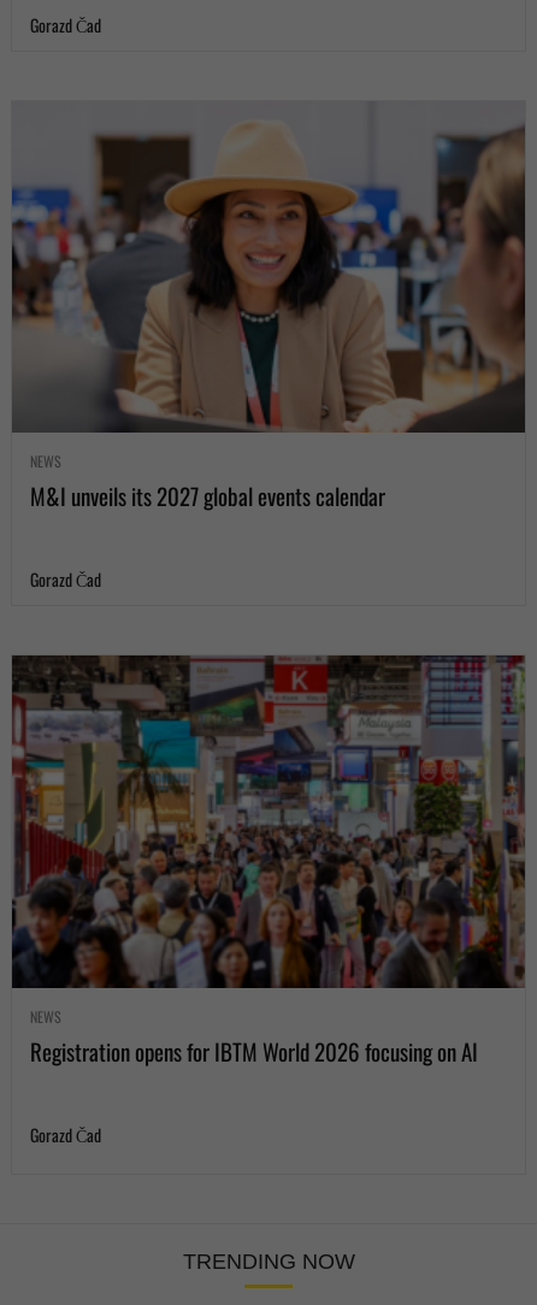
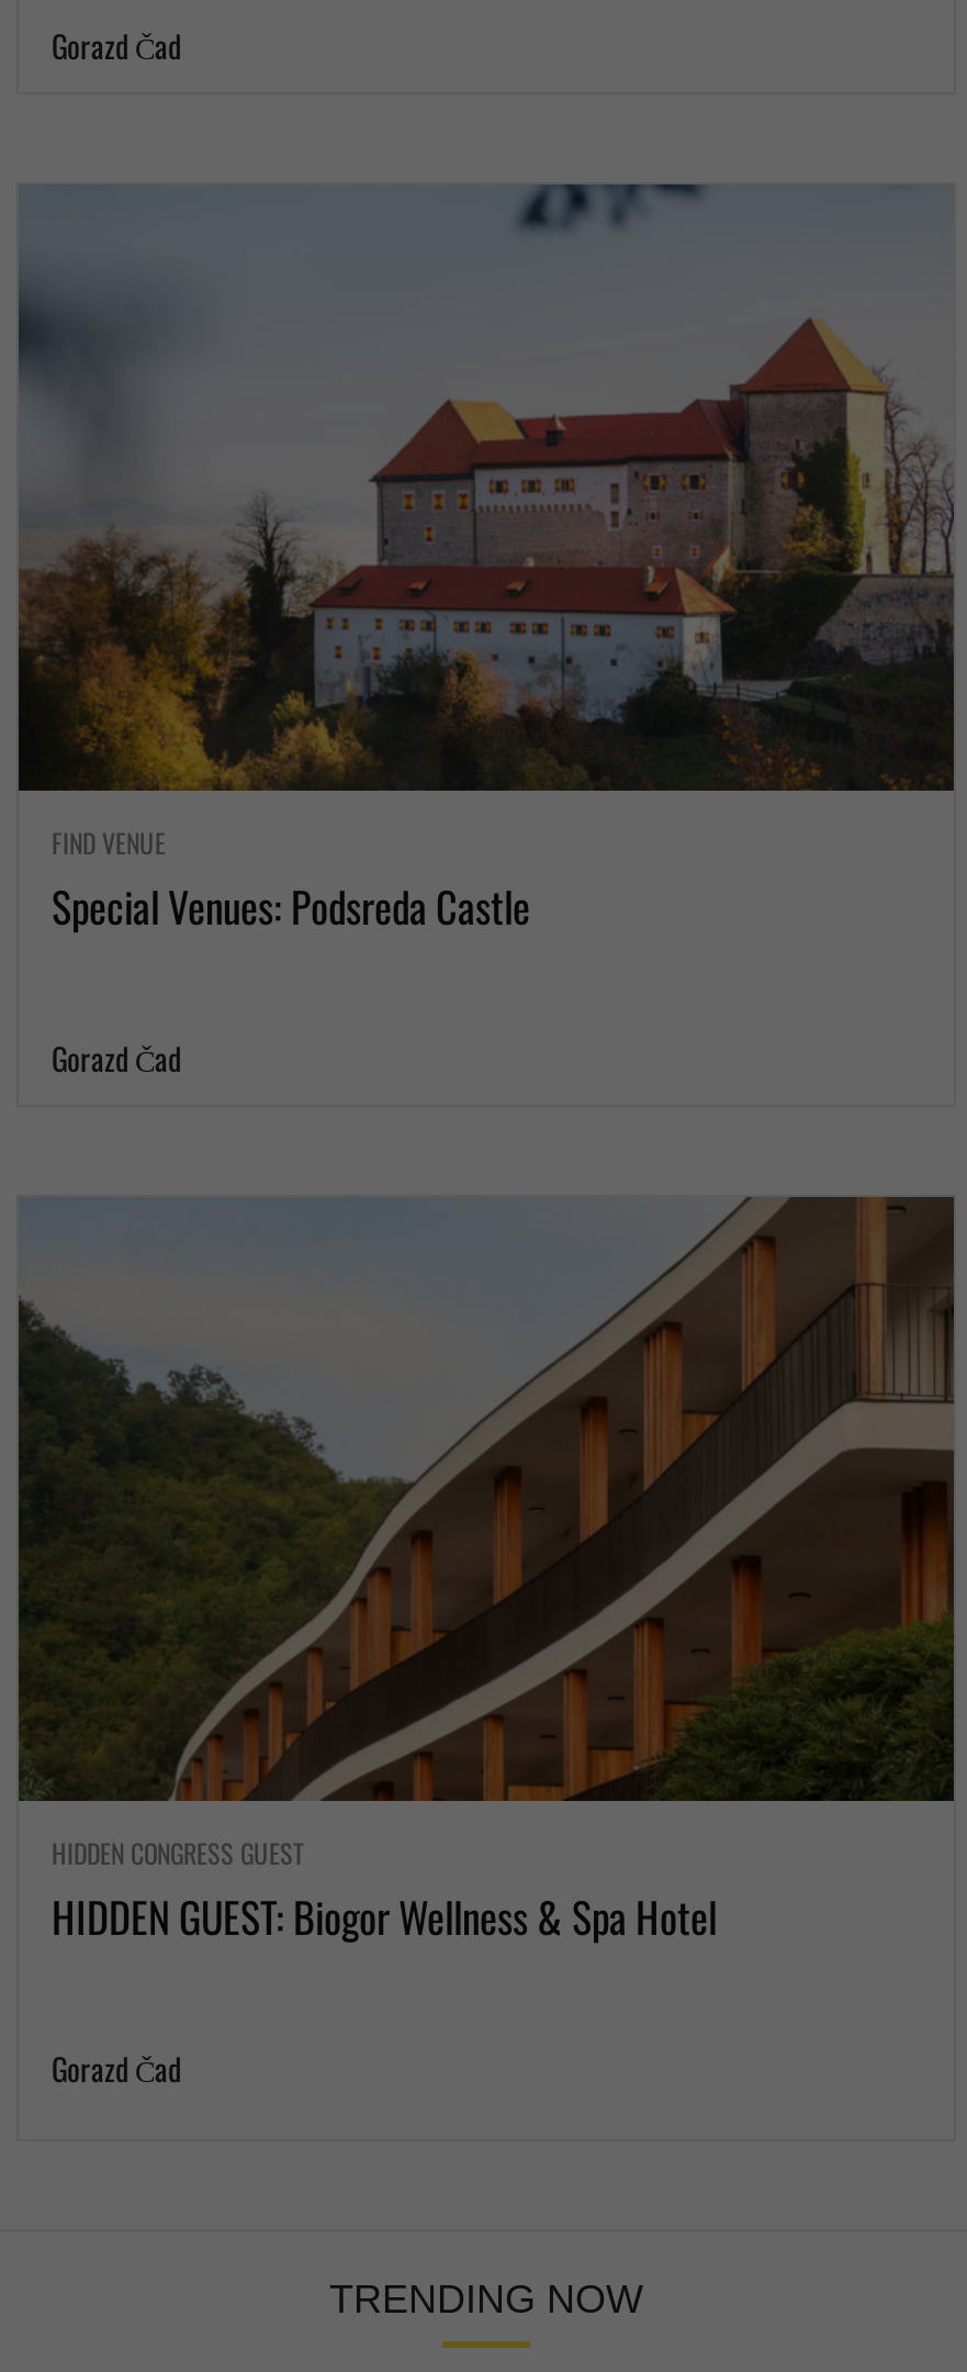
[11,101,526,512] [image] | NEWS | M&I unveils its 2027 global events calendar -> [16,183,956,935] [image] | FIND VENUE | Special Venues: Podsreda Castle
[11,654,526,1067] [image] | NEWS | Registration opens for IBTM World 2026 focusing on AI -> [16,1196,956,1947] [image] | HIDDEN CONGRESS GUEST | HIDDEN GUEST: Biogor Wellness & Spa Hotel

